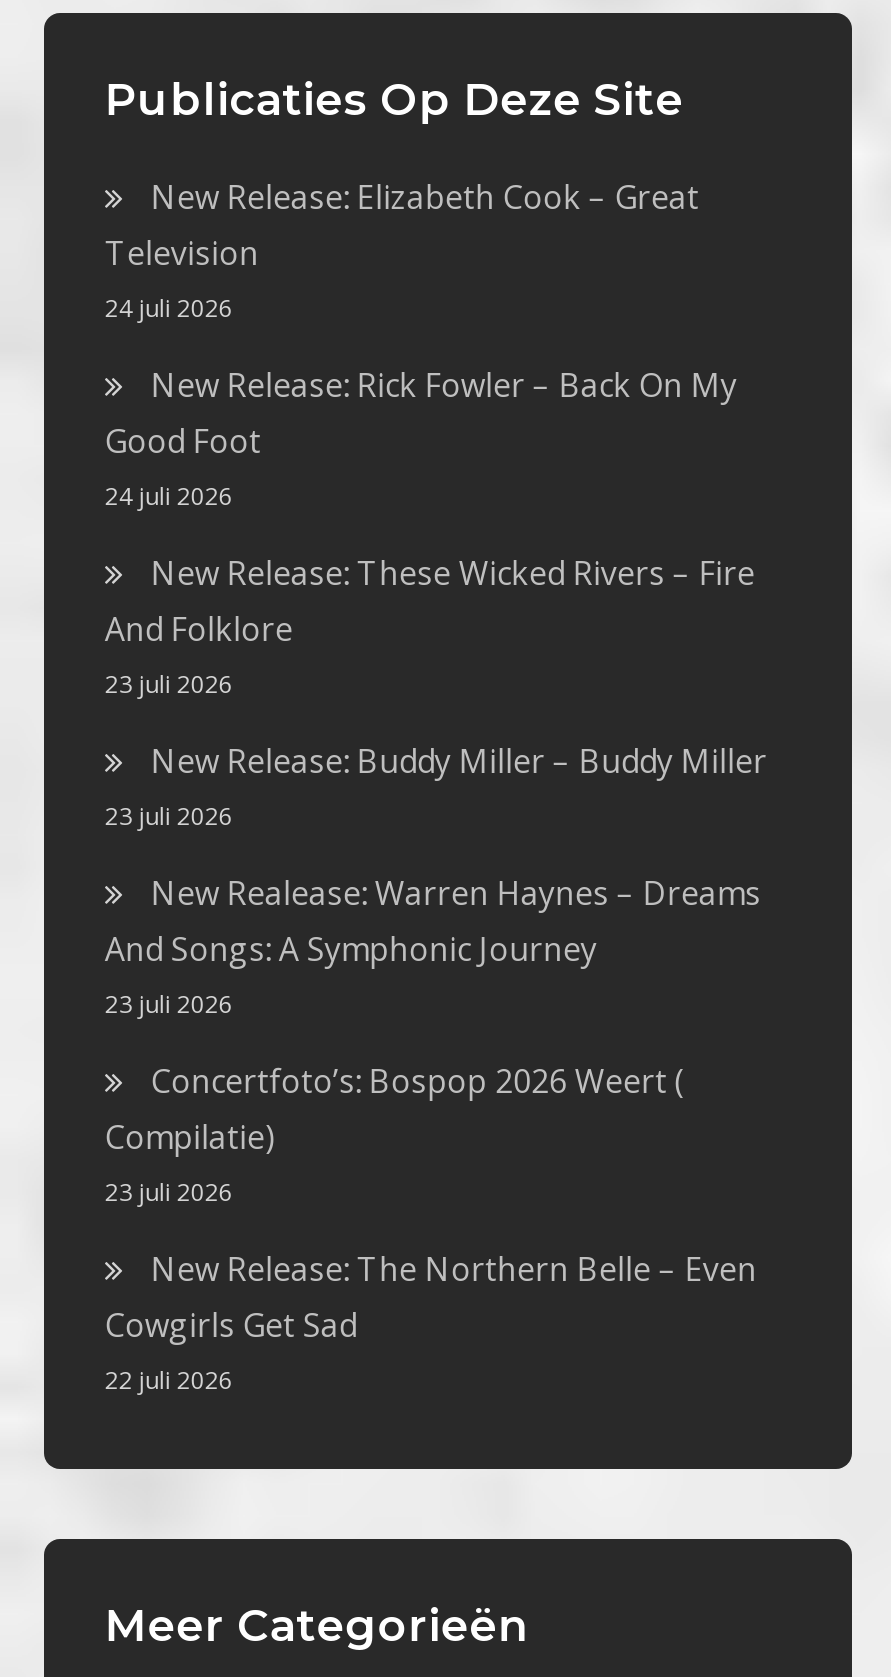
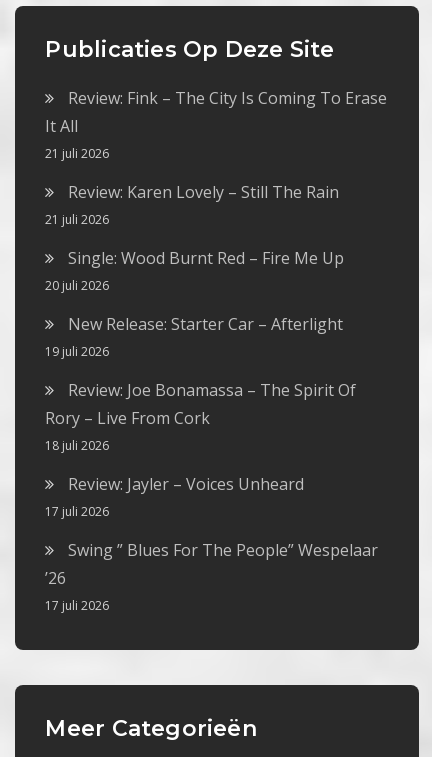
[105,175,699,325] New Release: Elizabeth Cook – Great | Television | 24 juli 2026 -> [45,87,387,162] Review: Fink – The City Is Coming To Erase | It All | 21 juli 2026
[105,363,737,513] New Release: Rick Fowler – Back On My | Good Foot | 24 juli 2026 -> [45,181,339,228] Review: Karen Lovely – Still The Rain | 21 juli 2026
[105,551,755,701] New Release: These Wicked Rivers – Fire | And Folklore | 23 juli 2026 -> [45,247,344,294] Single: Wood Burnt Red – Fire Me Up | 20 juli 2026
[105,739,767,833] New Release: Buddy Miller – Buddy Miller | 23 juli 2026 -> [45,313,343,360] New Release: Starter Car – Afterlight | 19 juli 2026
[105,871,761,1021] New Realease: Warren Haynes – Dreams | And Songs: A Symphonic Journey | 23 juli 2026 -> [45,379,356,454] Review: Joe Bonamassa – The Spirit Of | Rory – Live From Cork | 18 juli 2026
[105,1059,685,1209] Concertfoto’s: Bospop 2026 Weert ( | Compilatie) | 23 juli 2026 -> [45,473,304,520] Review: Jayler – Voices Unheard | 17 juli 2026
[105,1247,757,1397] New Release: The Northern Belle – Even | Cowgirls Get Sad | 22 juli 2026 -> [45,539,378,614] Swing ” Blues For The People” Wespelaar | ’26 | 17 juli 2026

